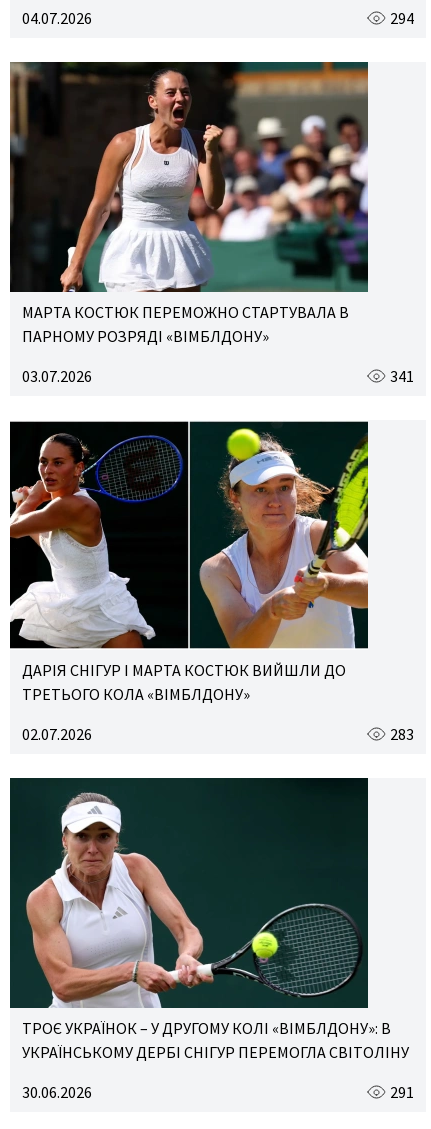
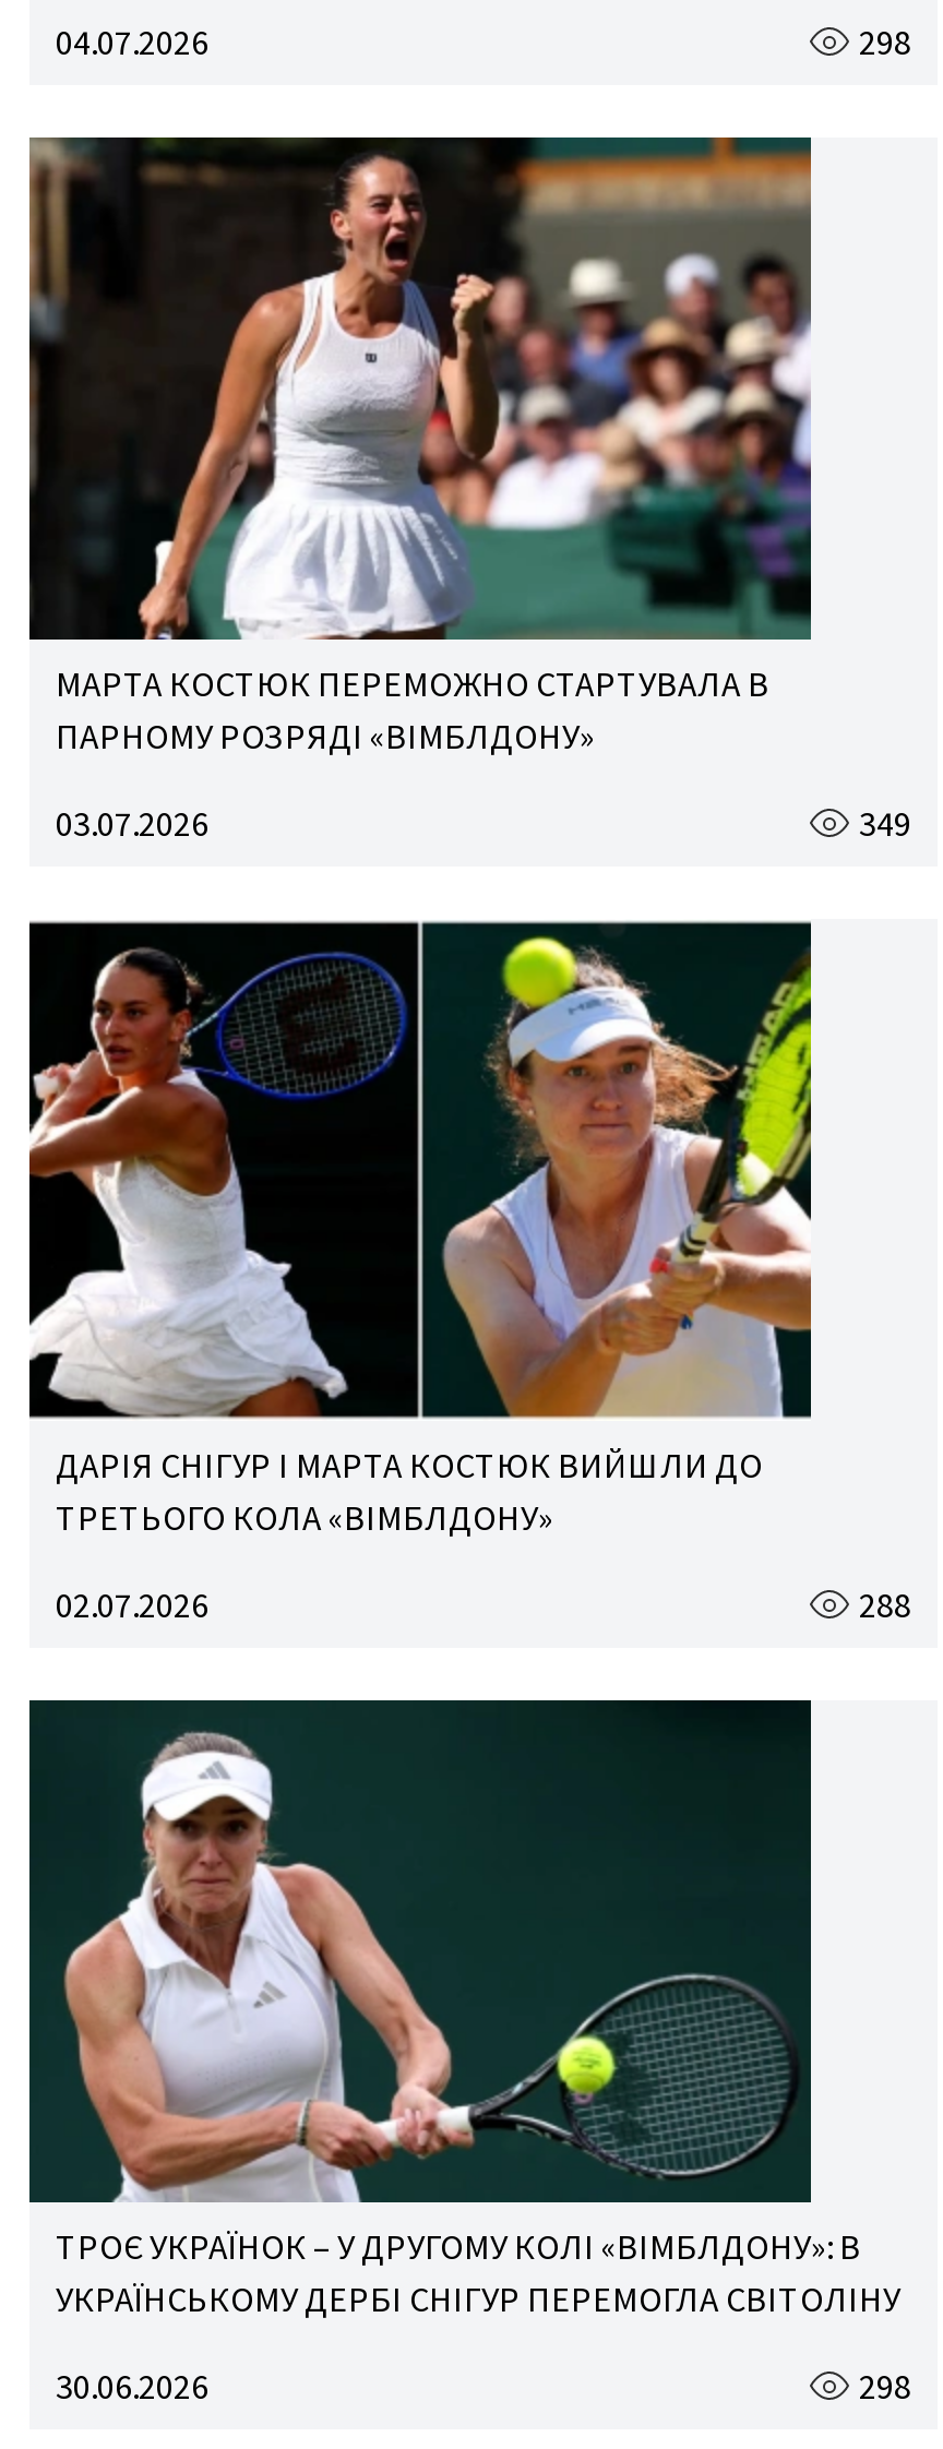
[390,8,414,28] 294 -> [859,21,911,64] 298
[390,366,414,386] 341 -> [859,802,911,846] 349
[390,724,414,744] 283 -> [859,1584,911,1627] 288
[390,1082,414,1102] 291 -> [859,2365,911,2409] 298

